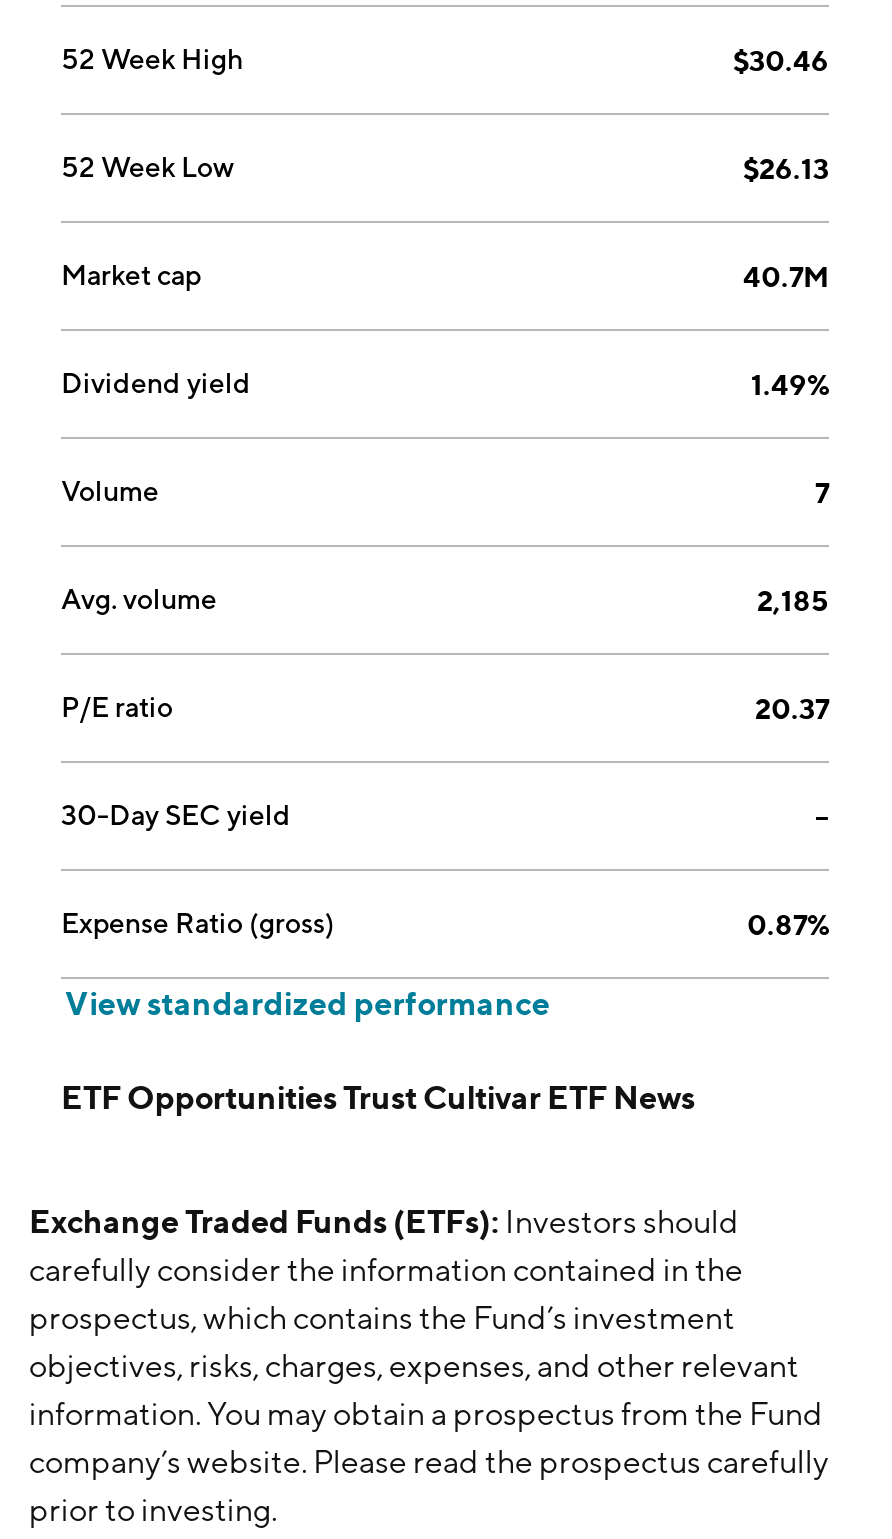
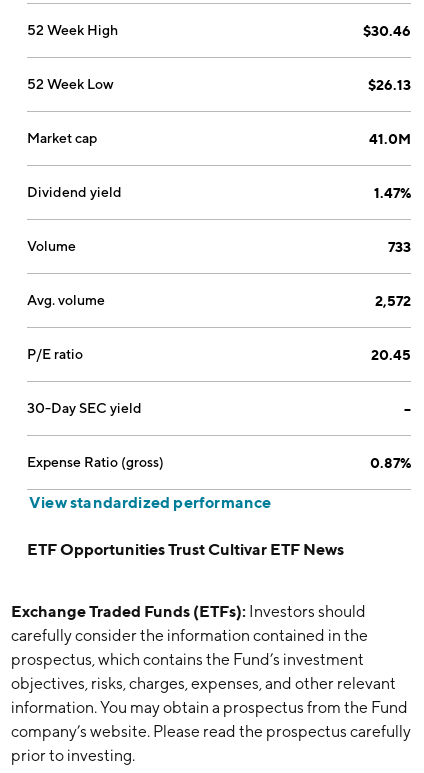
[743,259,829,293] 40.7M -> [369,130,411,147] 41.0M
[751,367,829,401] 1.49% -> [374,184,411,201] 1.47%
[815,475,829,509] 7 -> [388,238,411,255] 733
[757,583,829,617] 2,185 -> [375,292,411,309] 2,572
[755,691,829,725] 20.37 -> [371,346,411,363] 20.45

